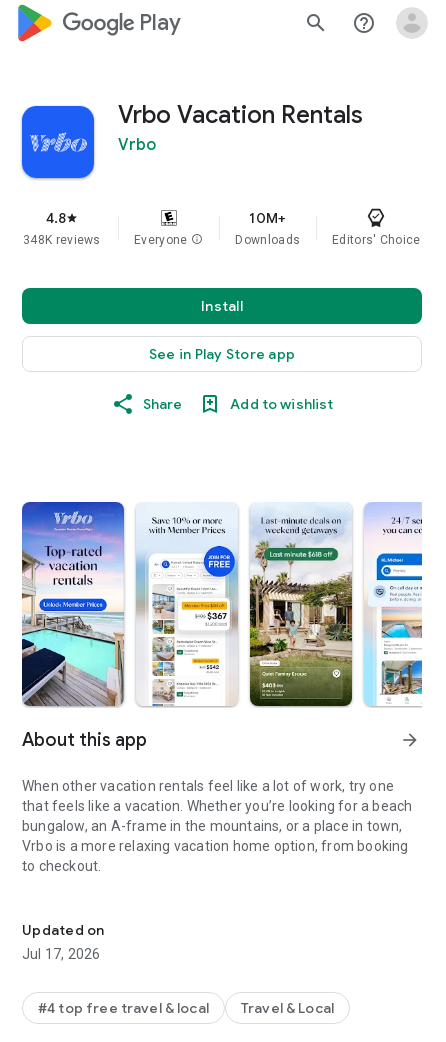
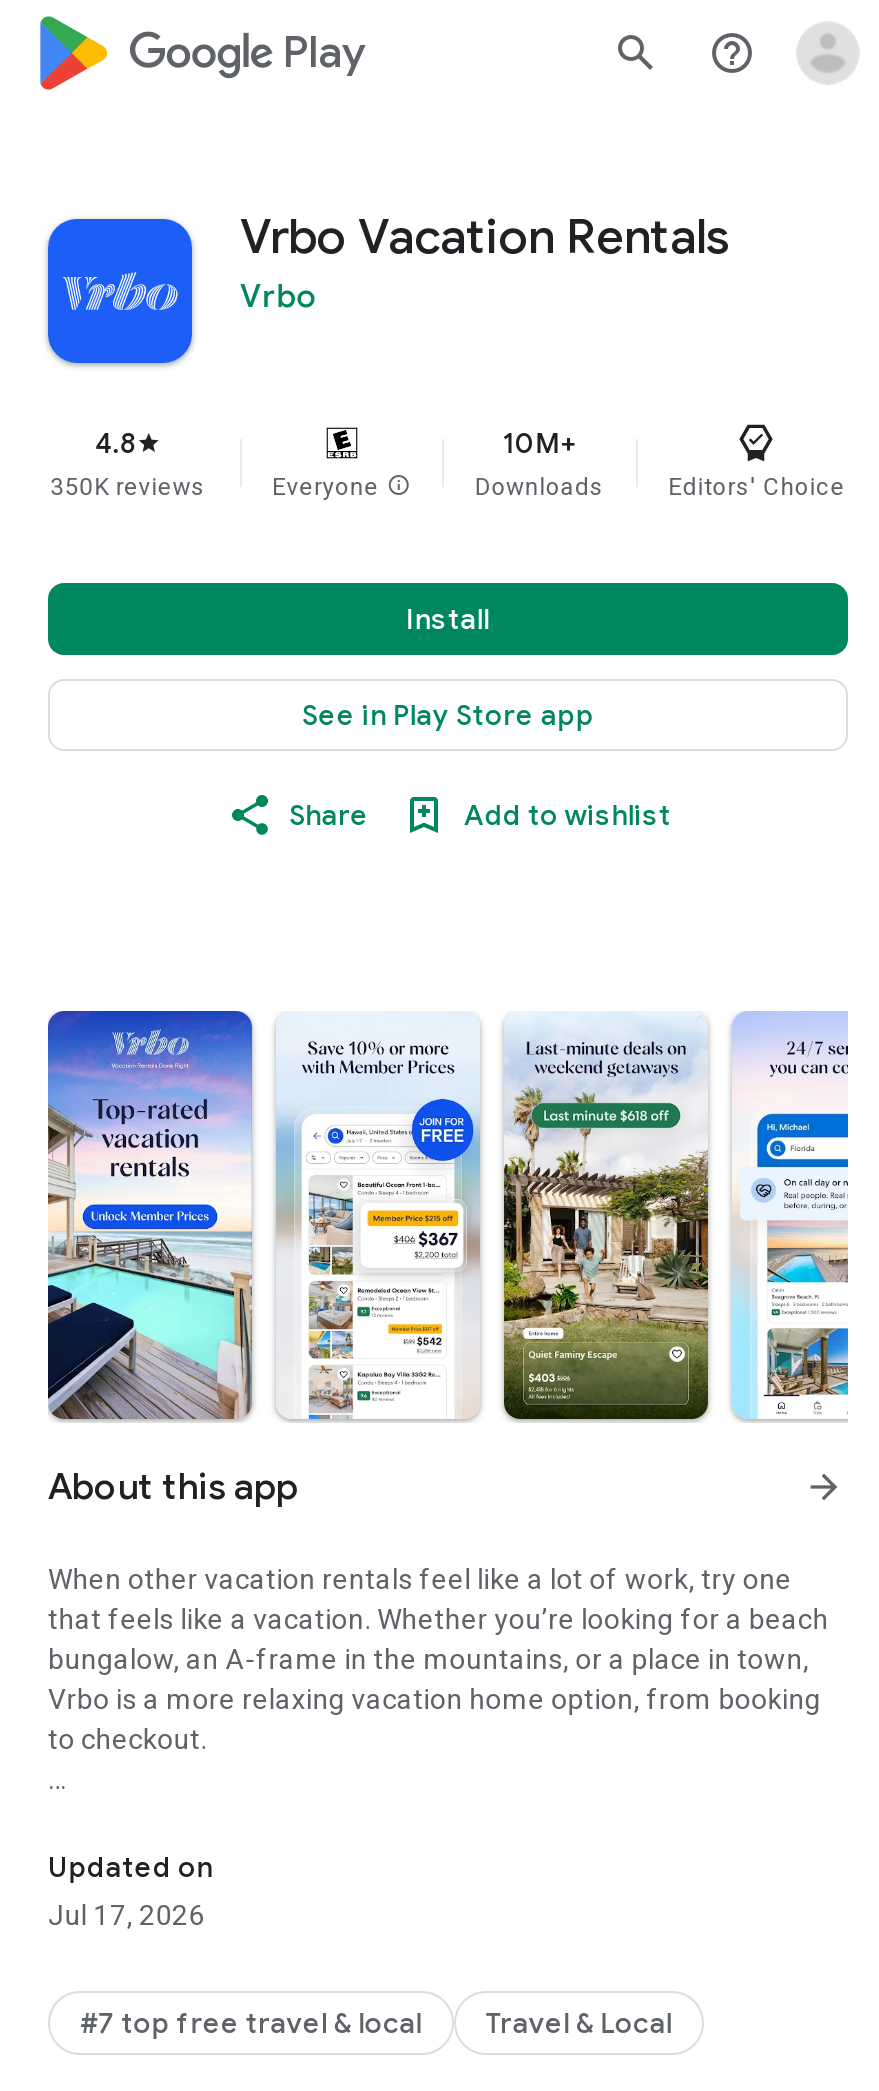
[23,233,101,247] 348K reviews -> [50,473,206,501] 350K reviews
[38,999,209,1017] #4 top free travel & local -> [80,2005,422,2041] #7 top free travel & local

